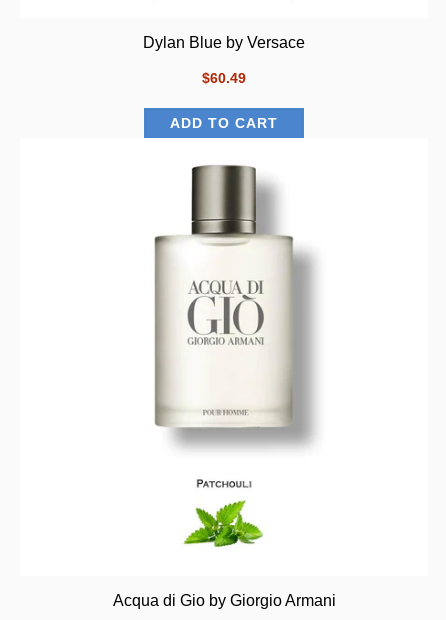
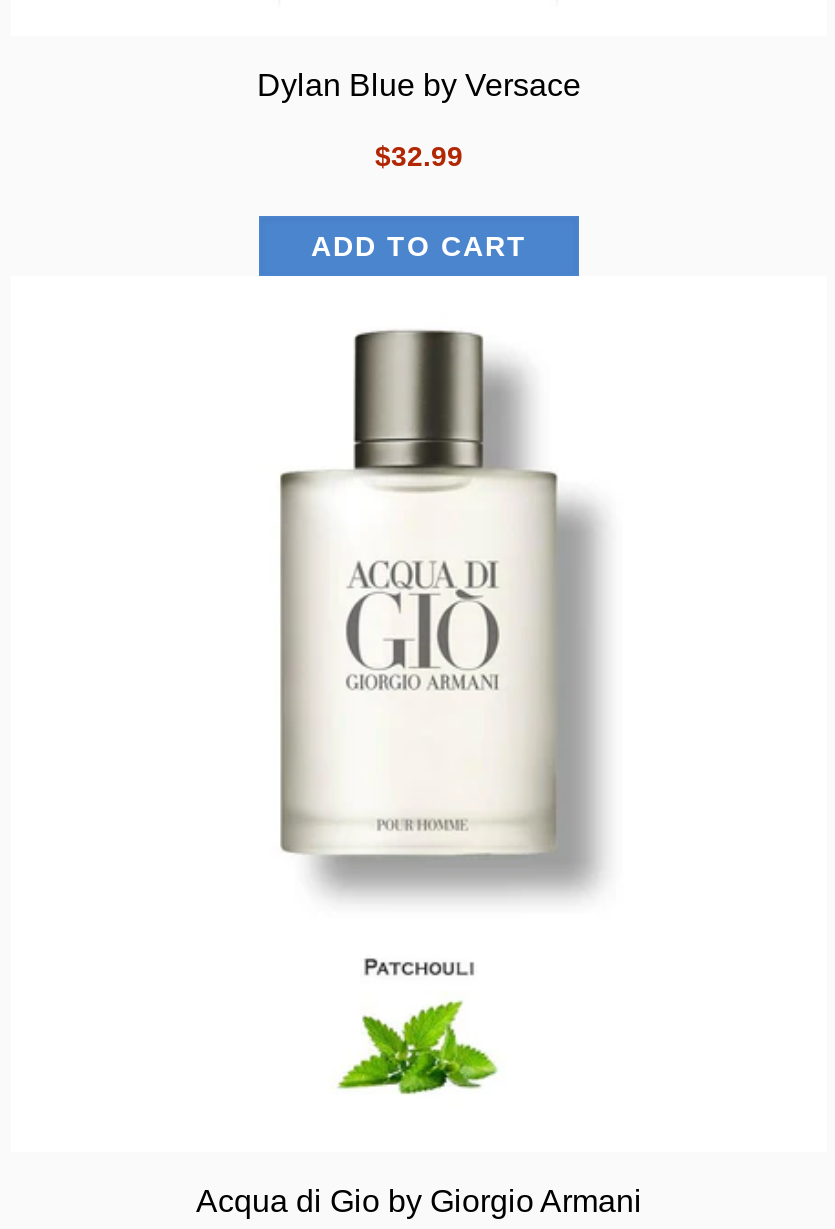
[202,70,246,86] $60.49 -> [375,140,463,172] $32.99

